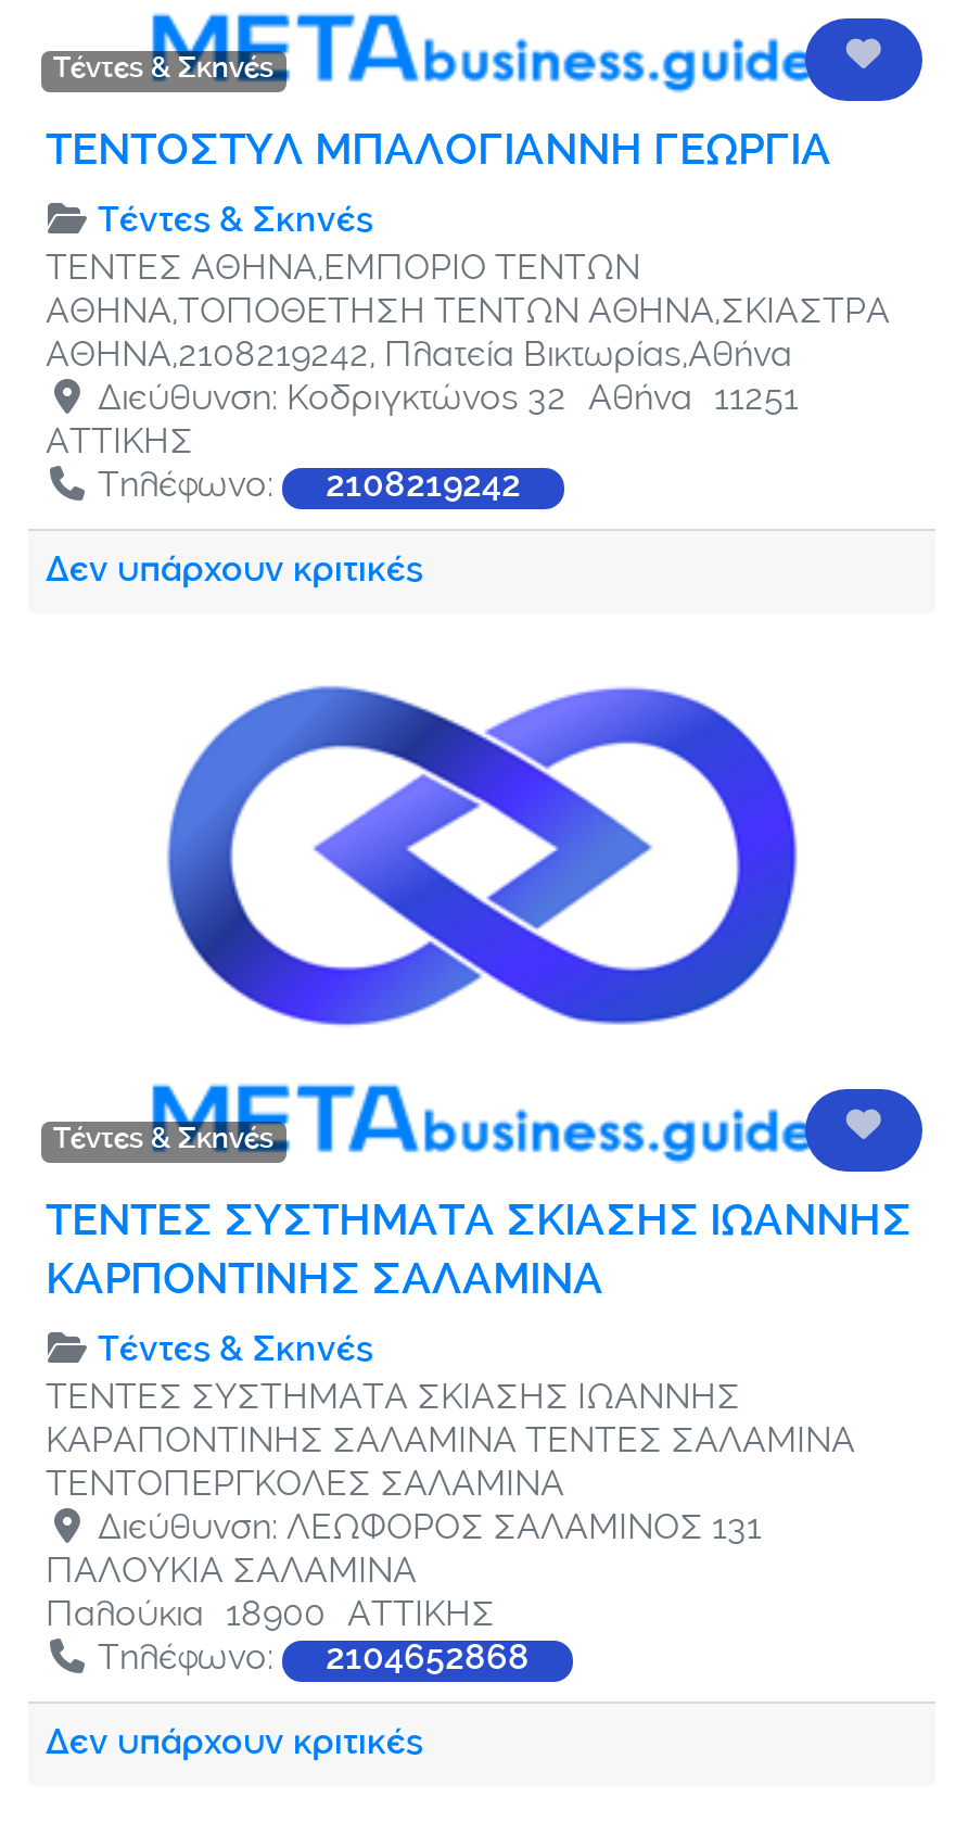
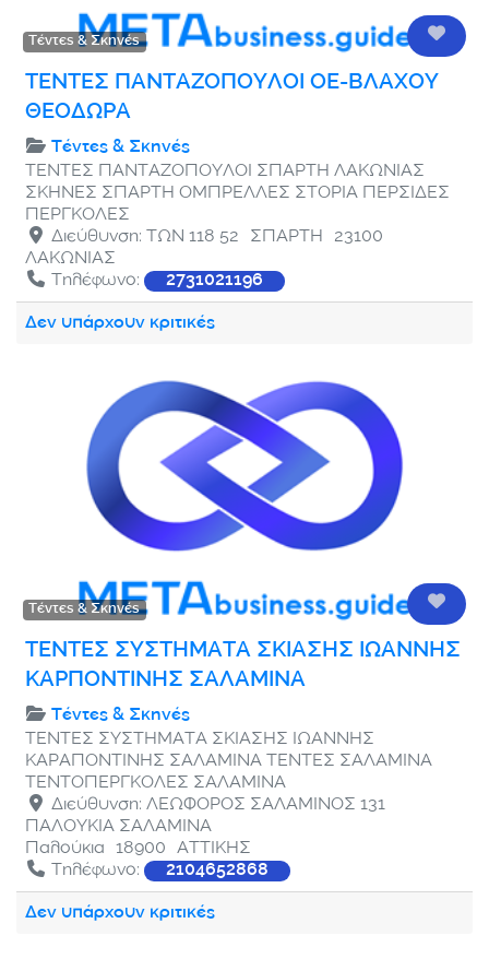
[46,130,831,182] ΤΕΝΤΟΣΤΥΛ ΜΠΑΛΟΓΙΑΝΝΗ ΓΕΩΡΓΙΑ -> [25,71,439,127] ΤΕΝΤΕΣ ΠΑΝΤΑΖΟΠΟΥΛΟΙ ΟΕ-ΒΛΑΧΟΥ | ΘΕΟΔΩΡΑ
[46,247,890,462] ΤΕΝΤΕΣ ΑΘΗΝΑ,ΕΜΠΟΡΙΟ ΤΕΝΤΩΝ | ΑΘΗΝΑ,ΤΟΠΟΘΕΤΗΣΗ ΤΕΝΤΩΝ ΑΘΗΝΑ,ΣΚΙΑΣΤΡΑ | ΑΘΗΝΑ,2108219242, Πλατεία Βικτωρίας,Αθήνα | Διεύθυνση: Κοδριγκτώνος 32 Αθήνα 11251 | ΑΤΤΙΚΗΣ -> [25,160,450,268] ΤΕΝΤΕΣ ΠΑΝΤΑΖΟΠΟΥΛΟΙ ΣΠΑΡΤΗ ΛΑΚΩΝΙΑΣ | ΣΚΗΝΕΣ ΣΠΑΡΤΗ ΟΜΠΡΕΛΛΕΣ ΣΤΟΡΙΑ ΠΕΡΣΙΔΕΣ | ΠΕΡΓΚΟΛΕΣ | Διεύθυνση: ΤΩΝ 118 52 ΣΠΑΡΤΗ 23100 | ΛΑΚΩΝΙΑΣ
[98,464,521,510] Τηλέφωνο: 2108219242 -> [51,269,263,292] Τηλέφωνο: 2731021196

